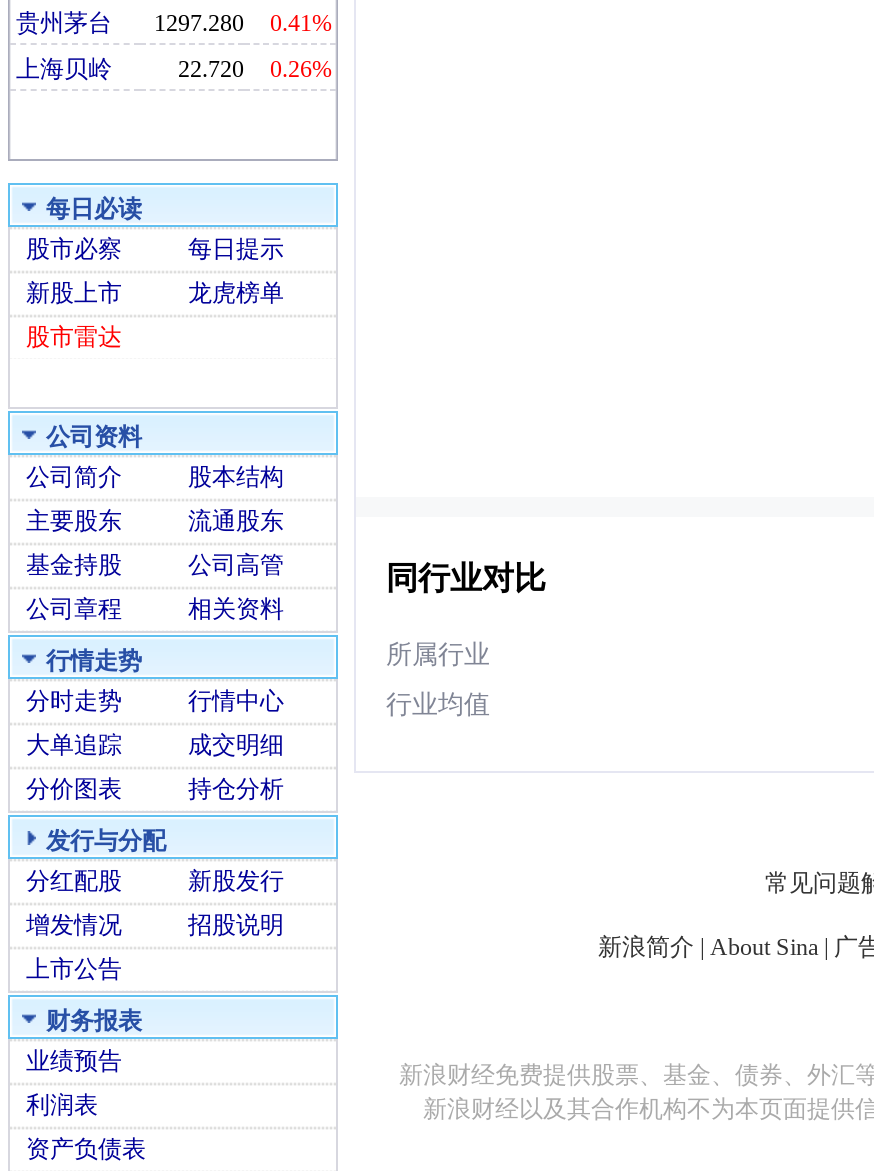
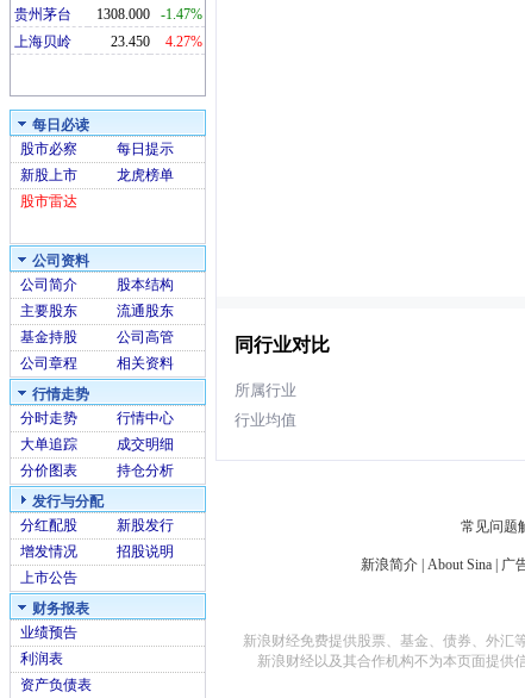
[154,9,244,37] 1297.280 -> [96,6,150,23] 1308.000
[270,9,332,37] 0.41% -> [161,6,202,23] -1.47%
[178,55,244,83] 22.720 -> [111,33,150,50] 23.450
[270,55,332,83] 0.26% -> [165,33,202,50] 4.27%

